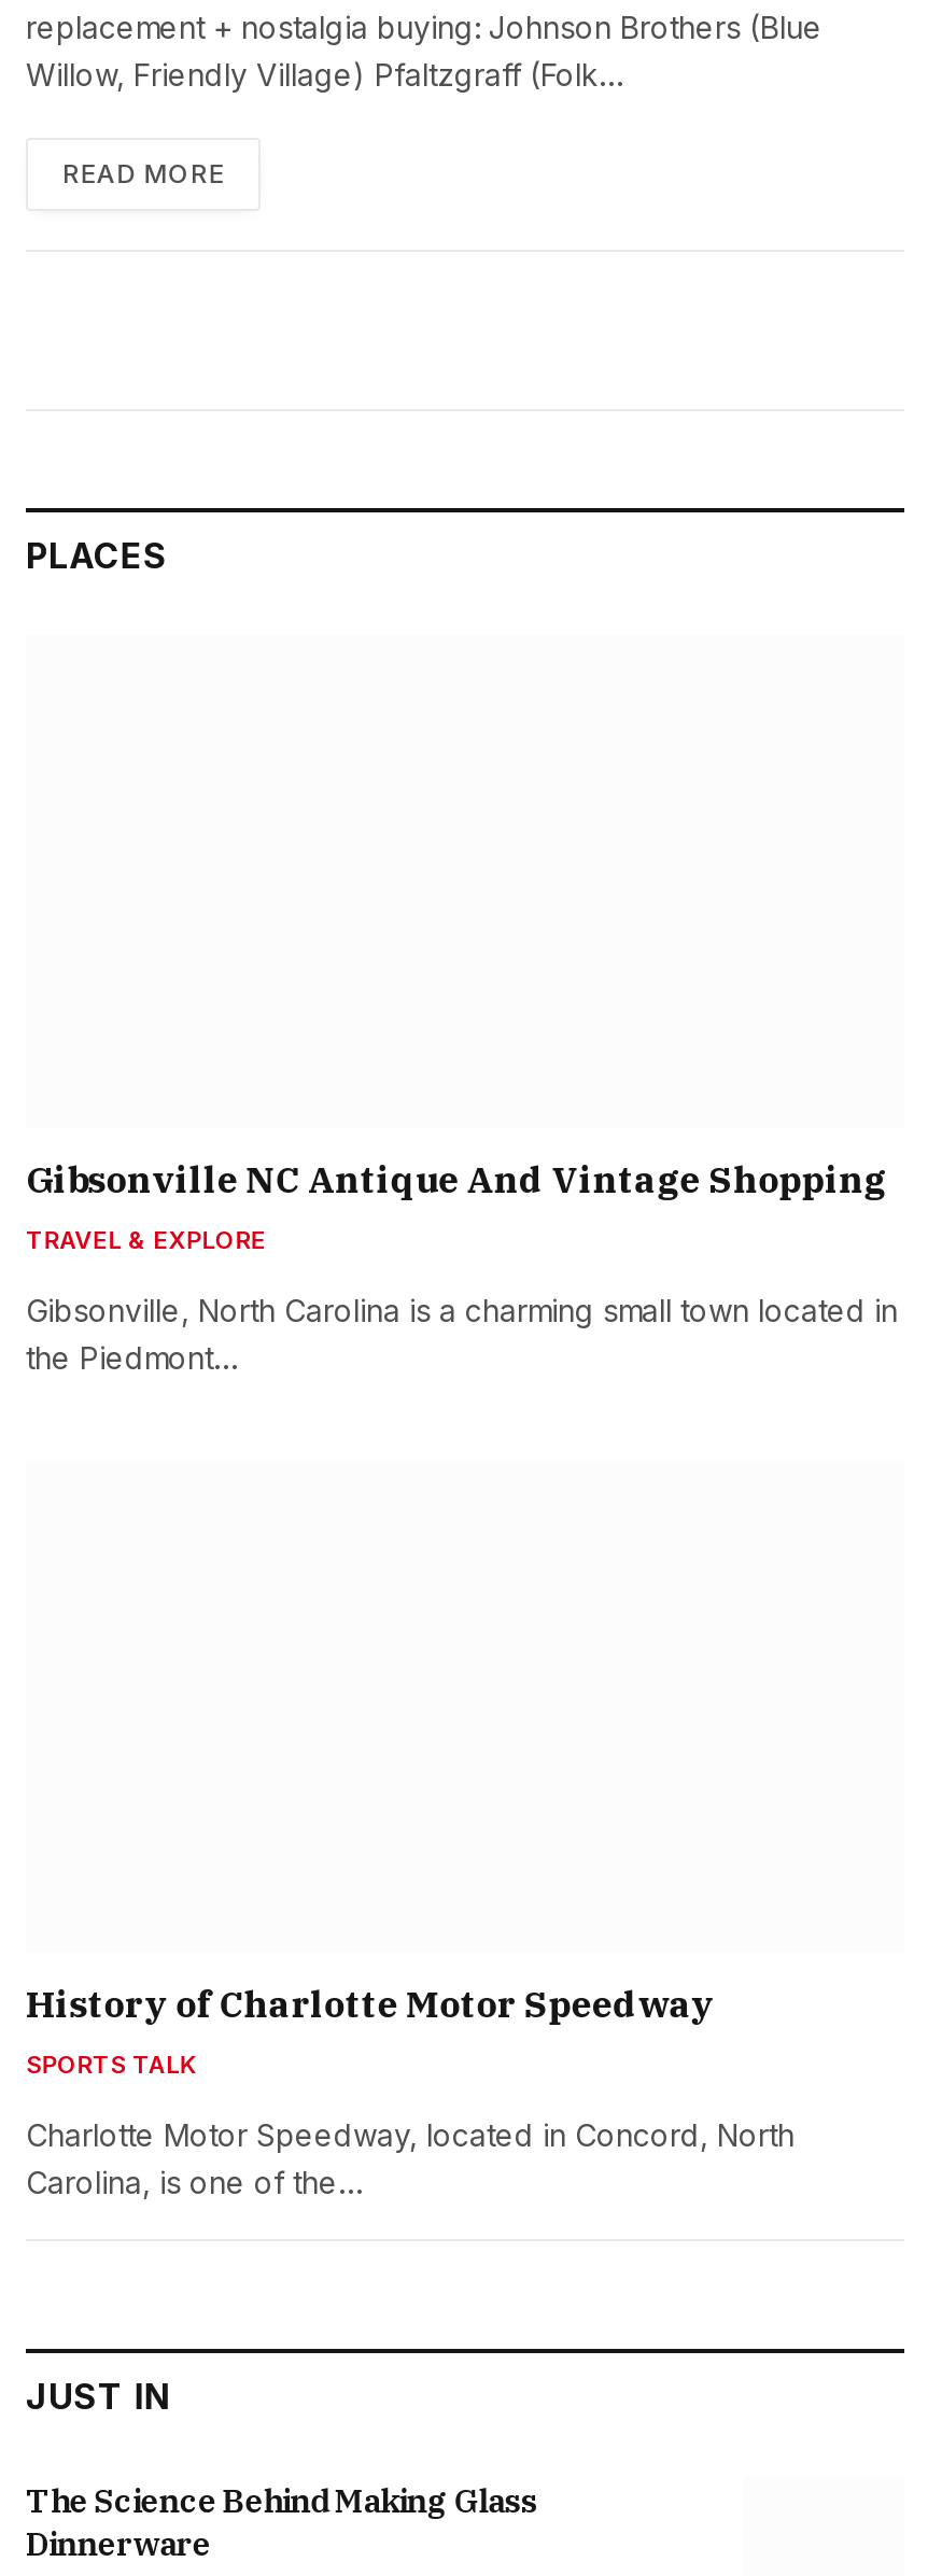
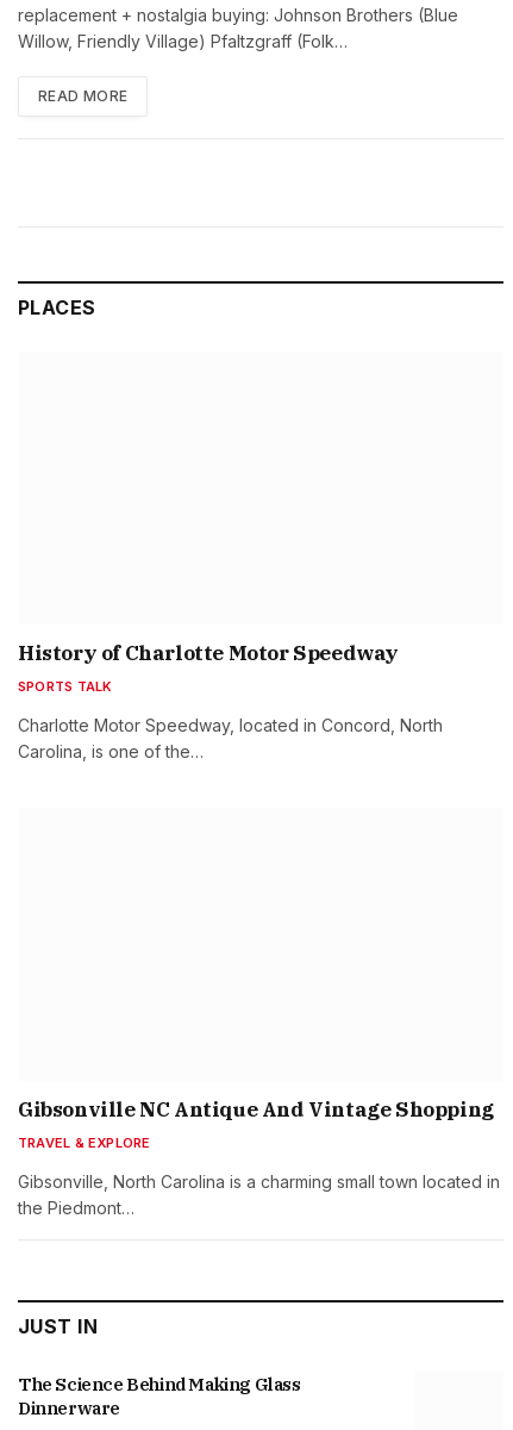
moved [26,1156,898,1376] -> [18,1097,500,1218]: Gibsonville NC Antique And Vintage Shopping | TRAVEL & EXPLORE | Gibsonville, North Carolina is a charming small town located in | the Piedmont…
moved [26,1982,795,2201] -> [18,640,443,761]: History of Charlotte Motor Speedway | SPORTS TALK | Charlotte Motor Speedway, located in Concord, North | Carolina, is one of the…

